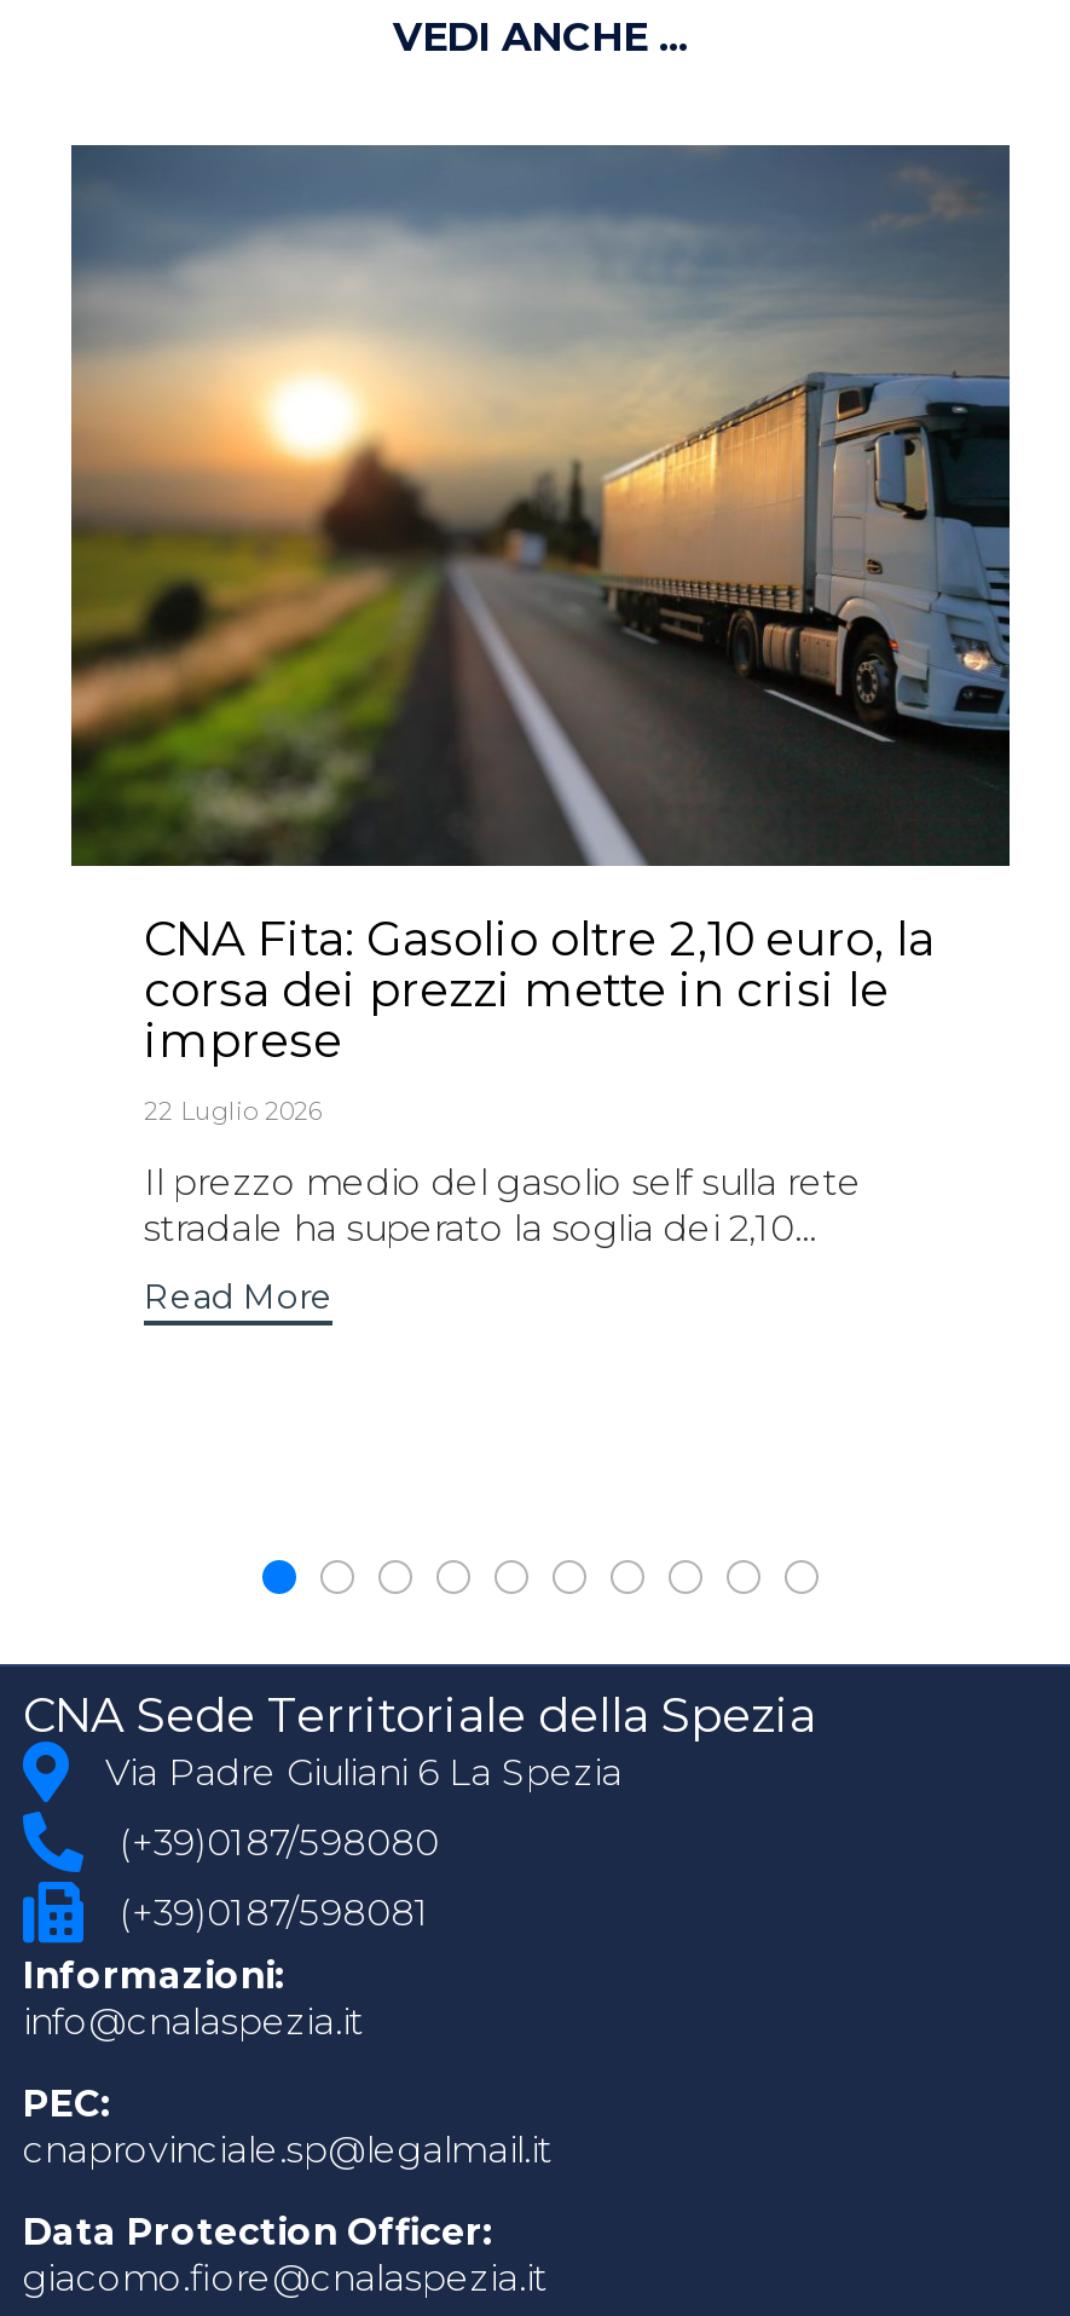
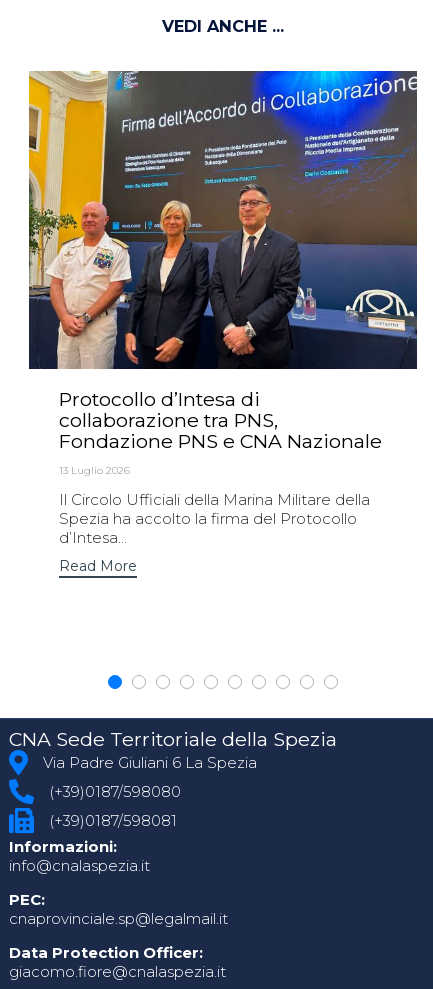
[69,143,1010,1069] [image] | CNA Fita: Gasolio oltre 2,10 euro, la | corsa dei prezzi mette in crisi le | imprese -> [28,70,418,453] [image] | Protocollo d’Intesa di | collaborazione tra PNS, | Fondazione PNS e CNA Nazionale
[144,1096,323,1127] 22 Luglio 2026 -> [59,464,130,477] 13 Luglio 2026
[144,1159,862,1251] Il prezzo medio del gasolio self sulla rete | stradale ha superato la soglia dei 2,10... -> [59,490,370,547] Il Circolo Ufficiali della Marina Militare della | Spezia ha accolto la firma del Protocollo | d’Intesa...

